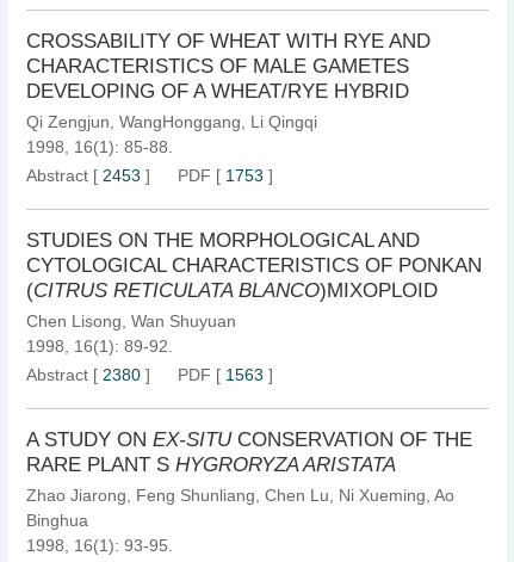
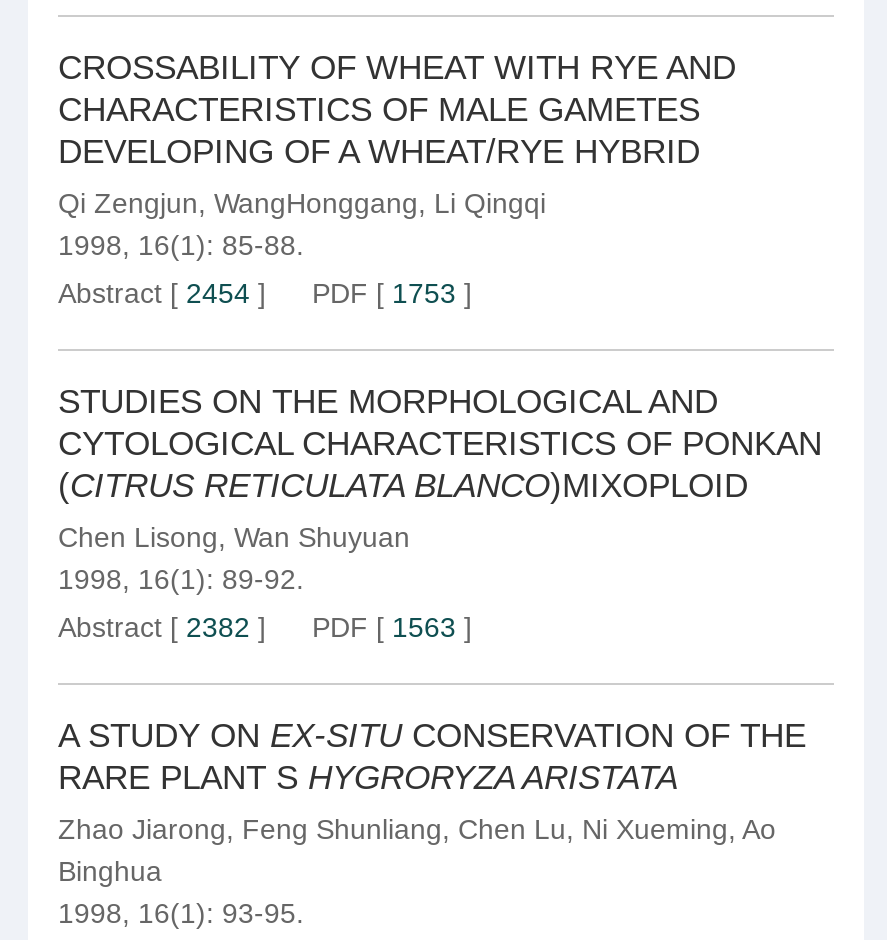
[26,166,273,185] Abstract [2453] PDF [1753] -> [58,277,472,309] Abstract [2454] PDF [1753]
[26,365,273,384] Abstract [2380] PDF [1563] -> [58,611,472,643] Abstract [2382] PDF [1563]

